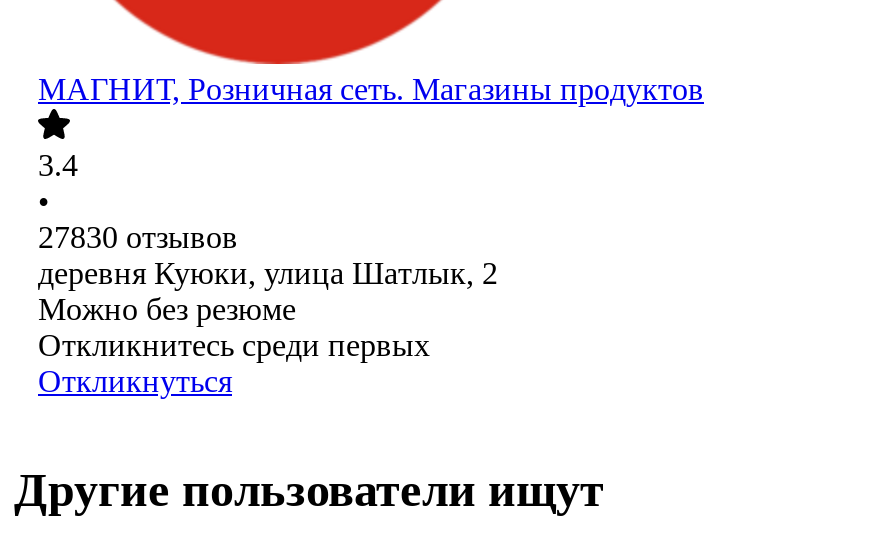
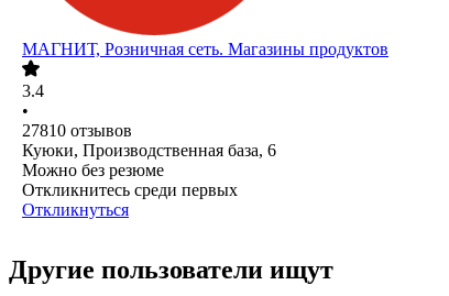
[38,221,498,291] 27830 отзывов | деревня Куюки, улица Шатлык, 2 -> [22,122,276,160] 27810 отзывов | Куюки, Производственная база, 6

